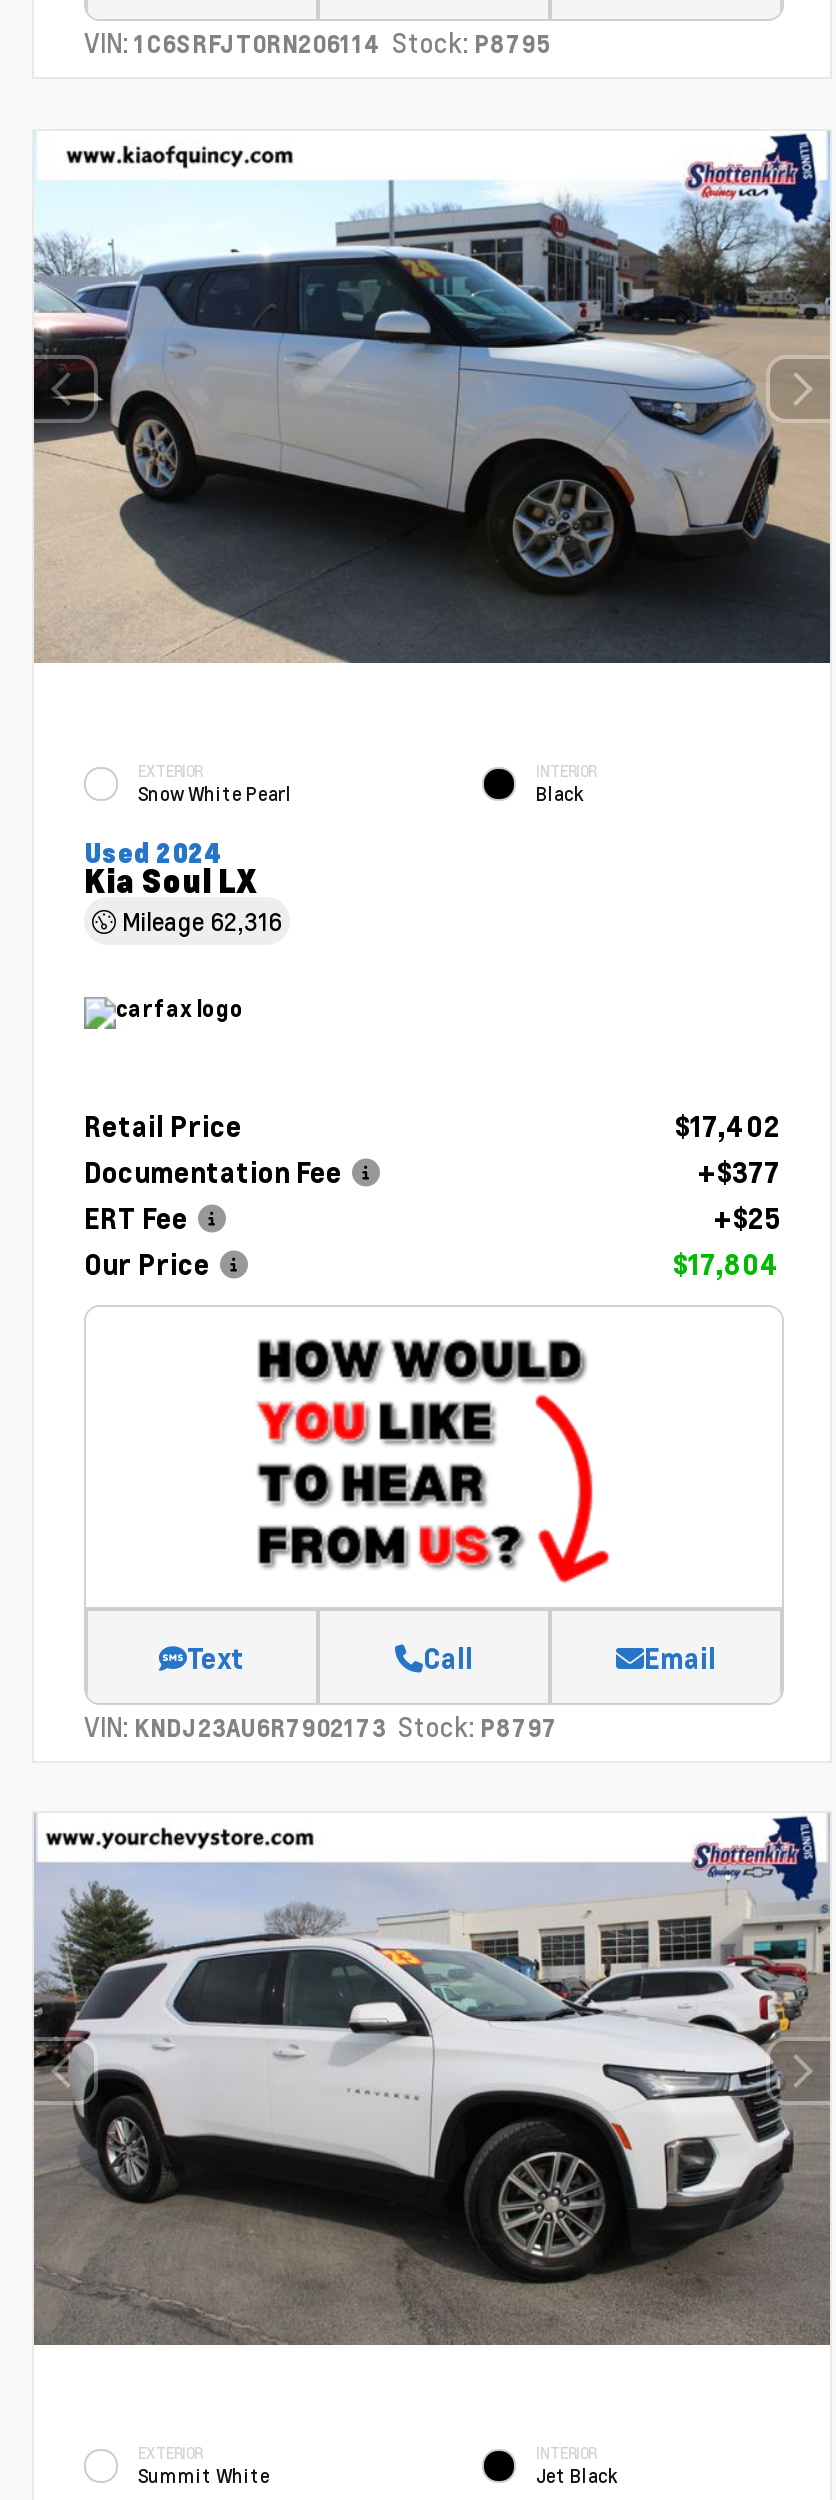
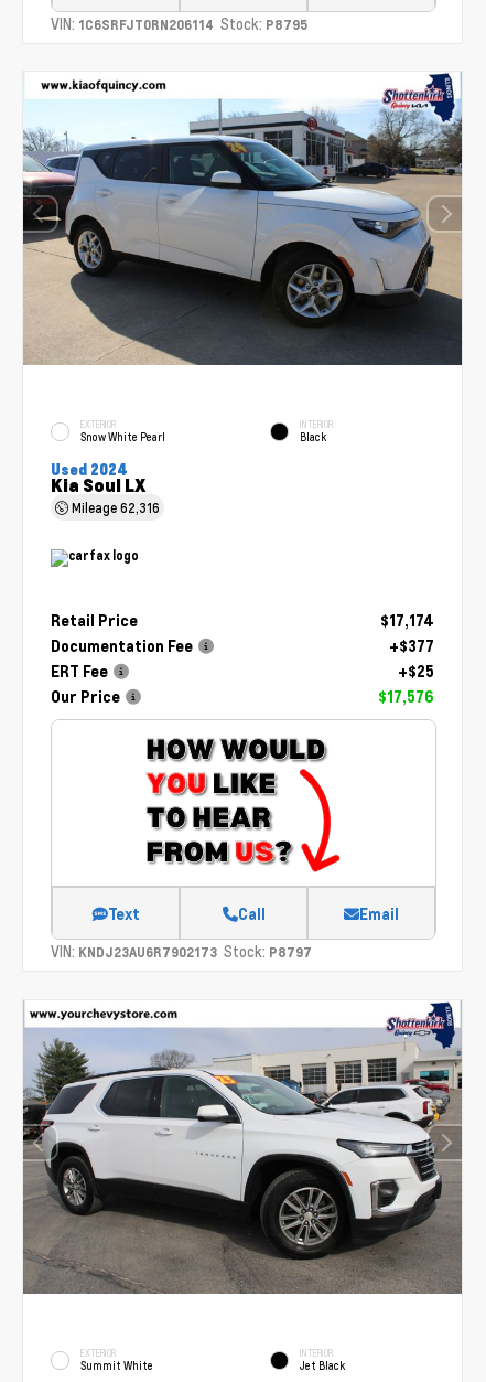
[674,1107,780,1141] $17,402 -> [380,610,434,629] $17,174
[672,1245,780,1279] $17,804 -> [378,687,434,705] $17,576

